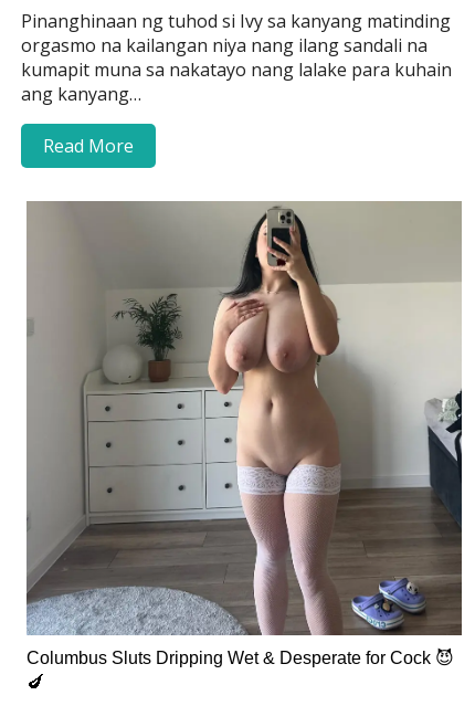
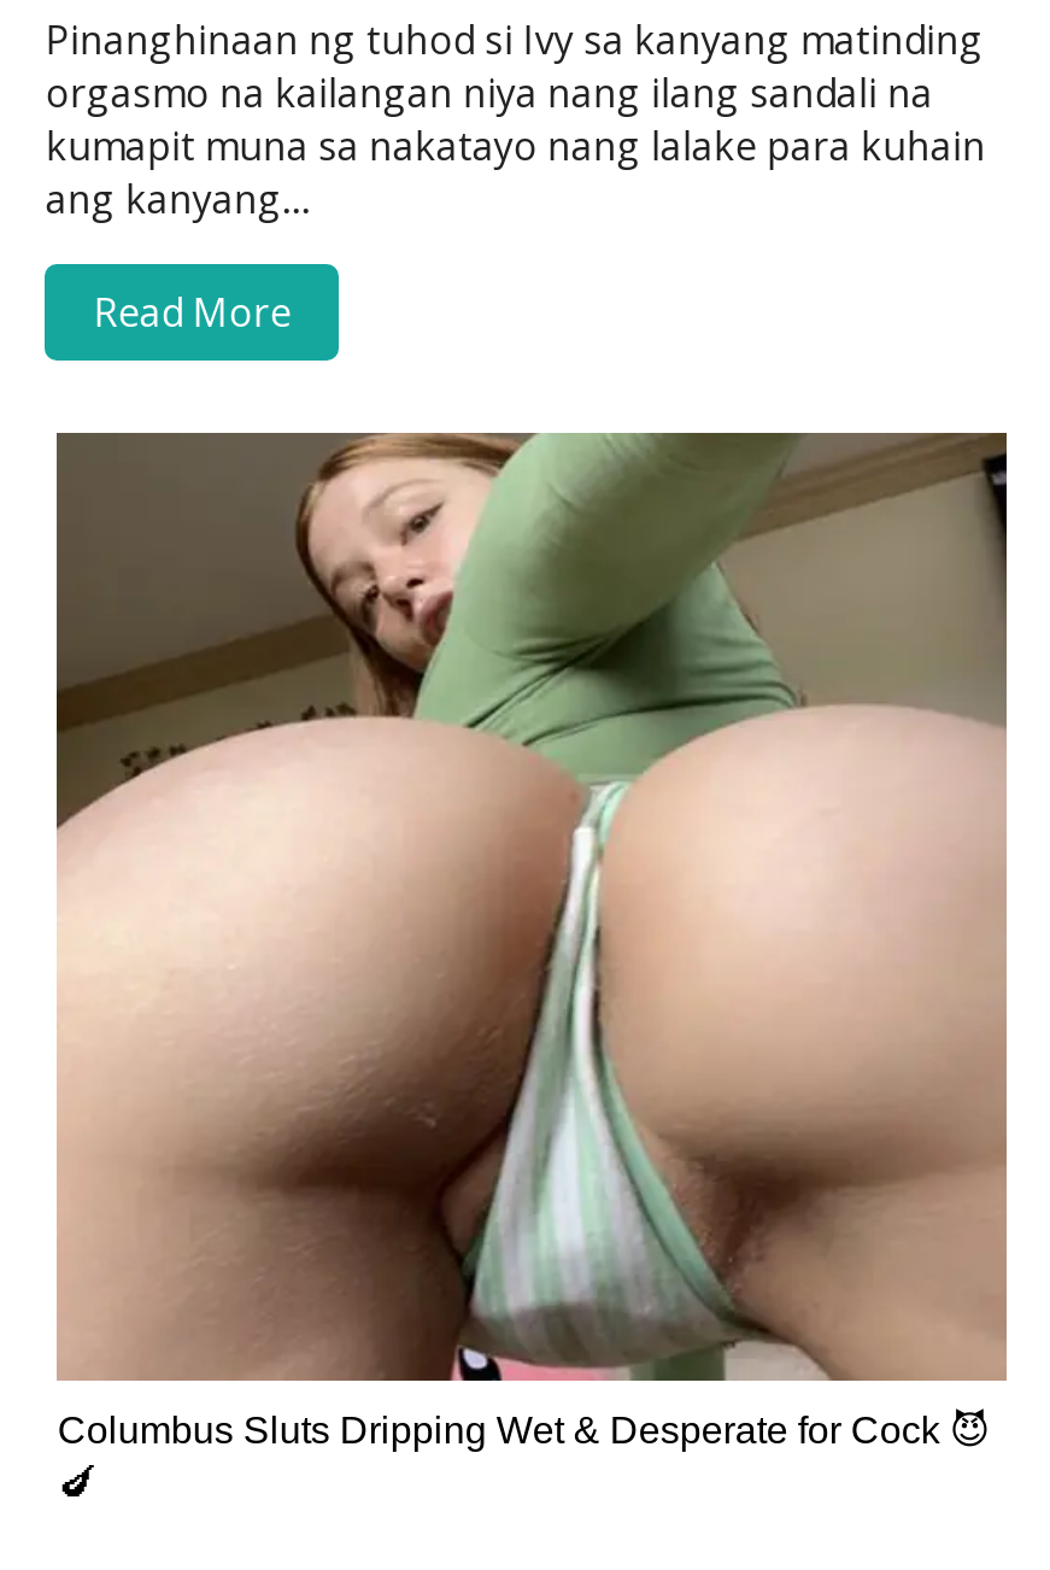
[25,201,463,636] [image] -> [57,433,1009,1383] [image]

